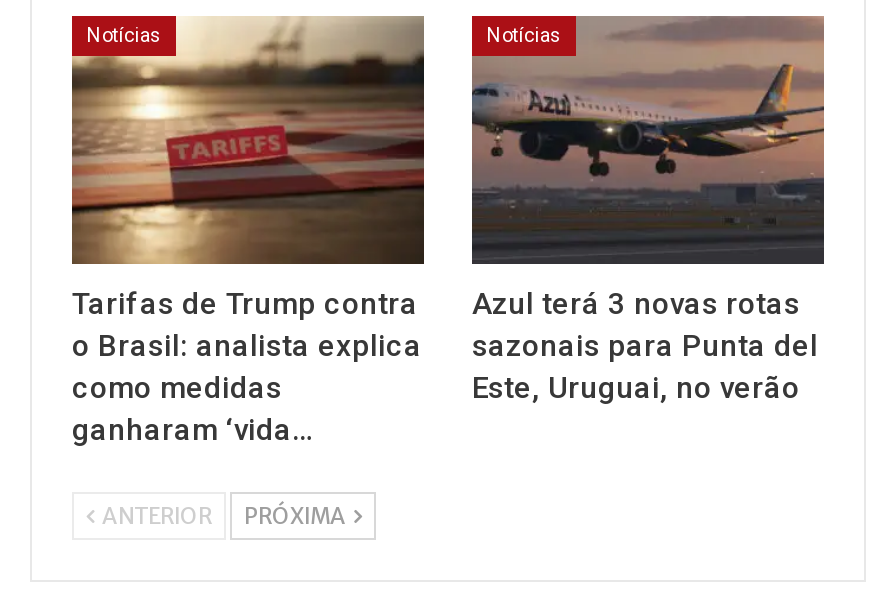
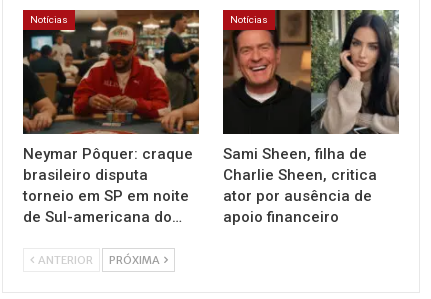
[70,16,426,447] [image] | Tarifas de Trump contra | o Brasil: analista explica | como medidas | ganharam ‘vida… -> [22,9,200,225] [image] | Neymar Pôquer: craque | brasileiro disputa | torneio em SP em noite | de Sul-americana do…
[470,16,824,405] [image] | Azul terá 3 novas rotas | sazonais para Punta del | Este, Uruguai, no verão -> [222,10,399,225] [image] | Sami Sheen, filha de | Charlie Sheen, critica | ator por ausência de | apoio financeiro

